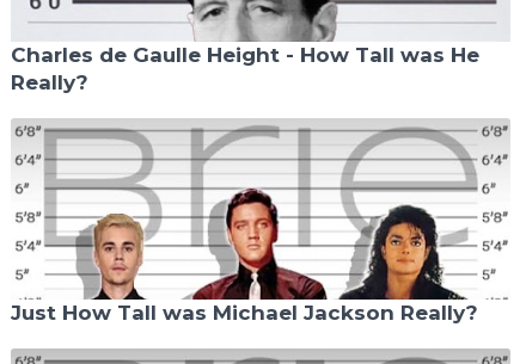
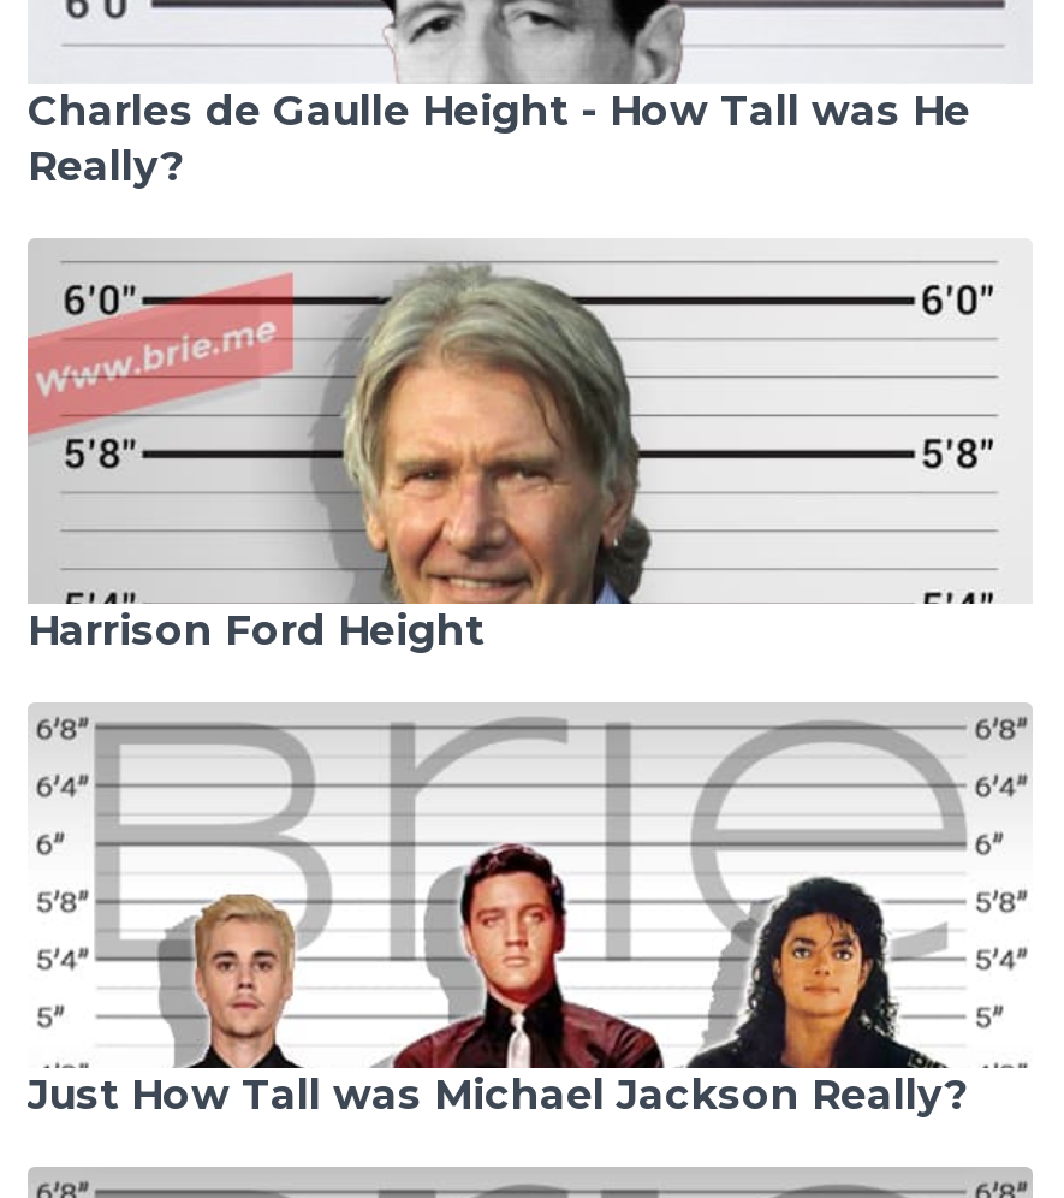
none -> [28,253,1004,654] [image] | Harrison Ford Height

